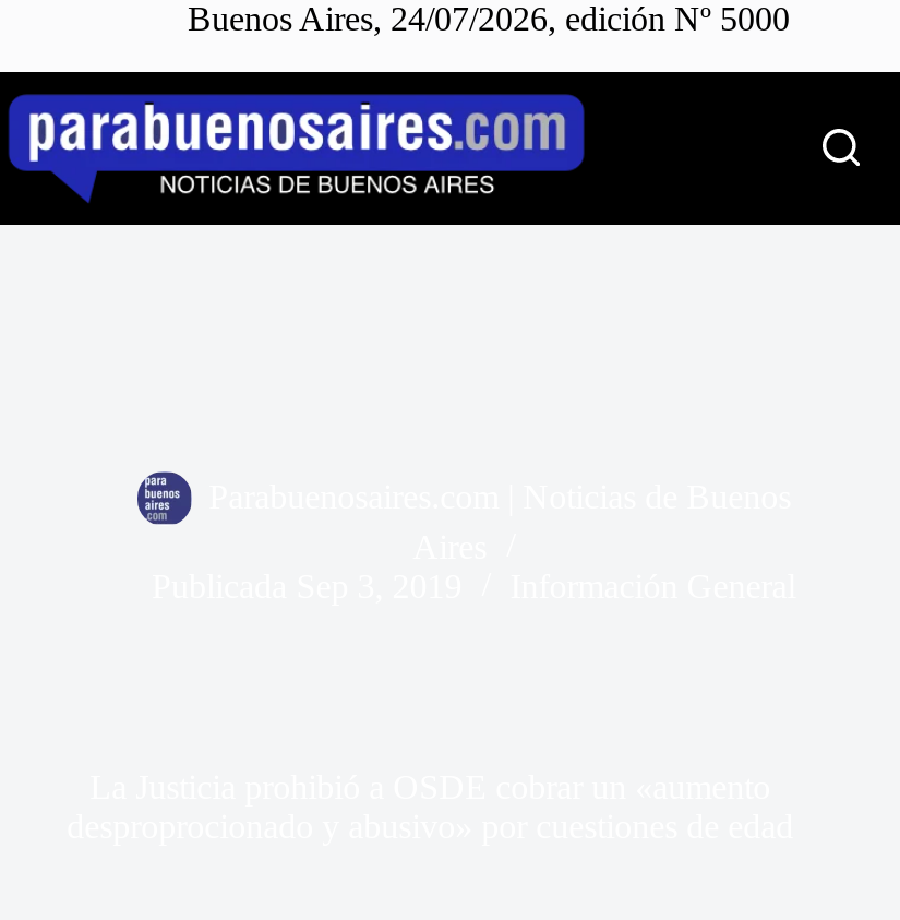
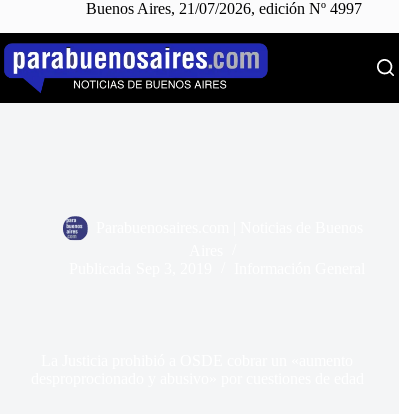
[188,0,790,37] Buenos Aires, 24/07/2026, edición Nº 5000 -> [86,0,362,17] Buenos Aires, 21/07/2026, edición Nº 4997

